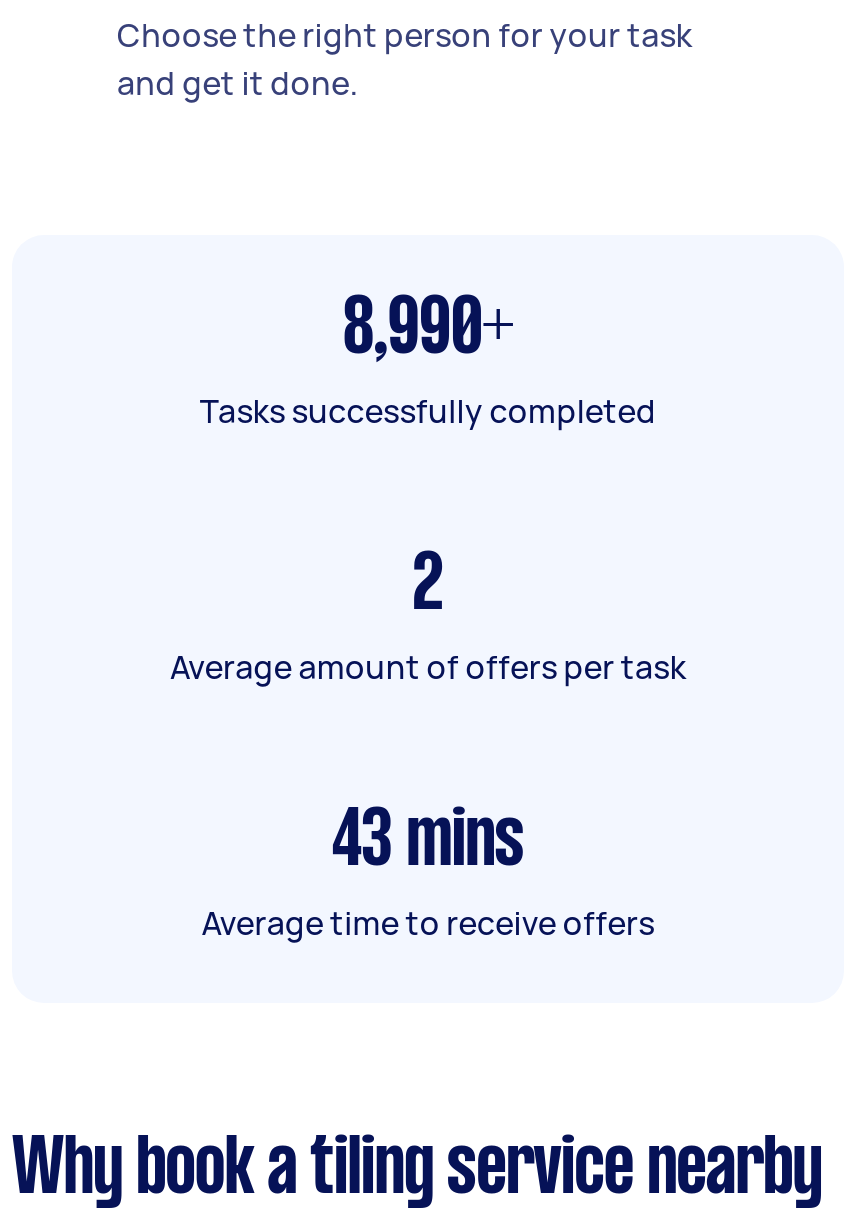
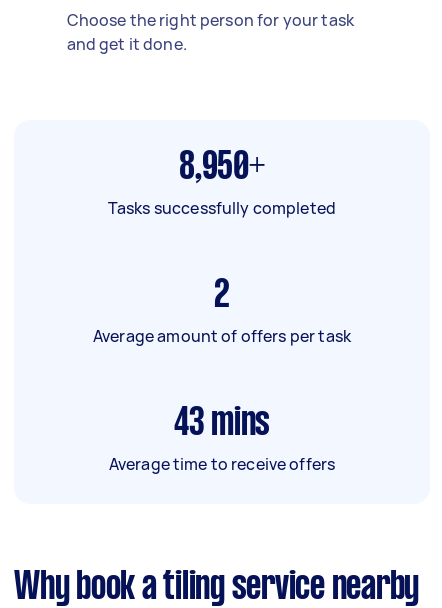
[342,294,513,366] 8,990+ -> [179,149,265,185] 8,950+

